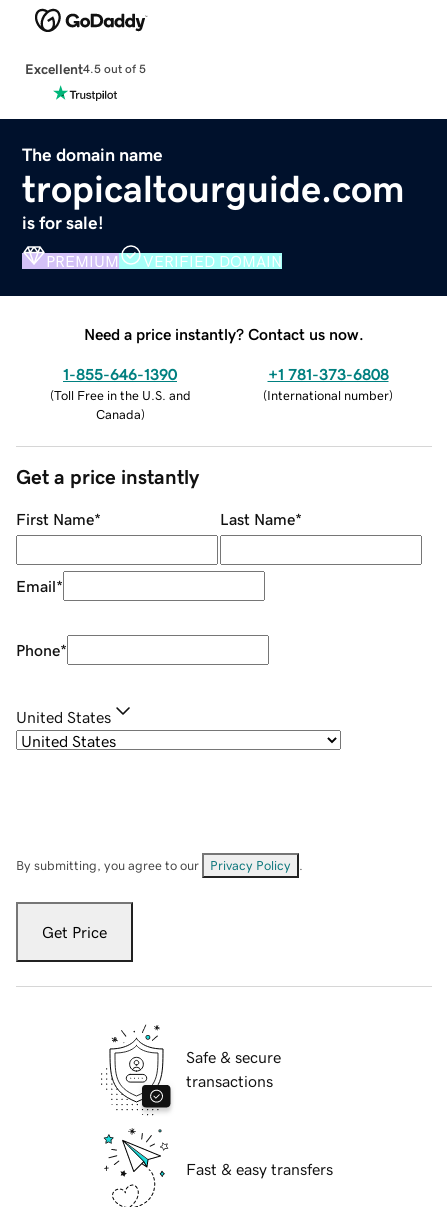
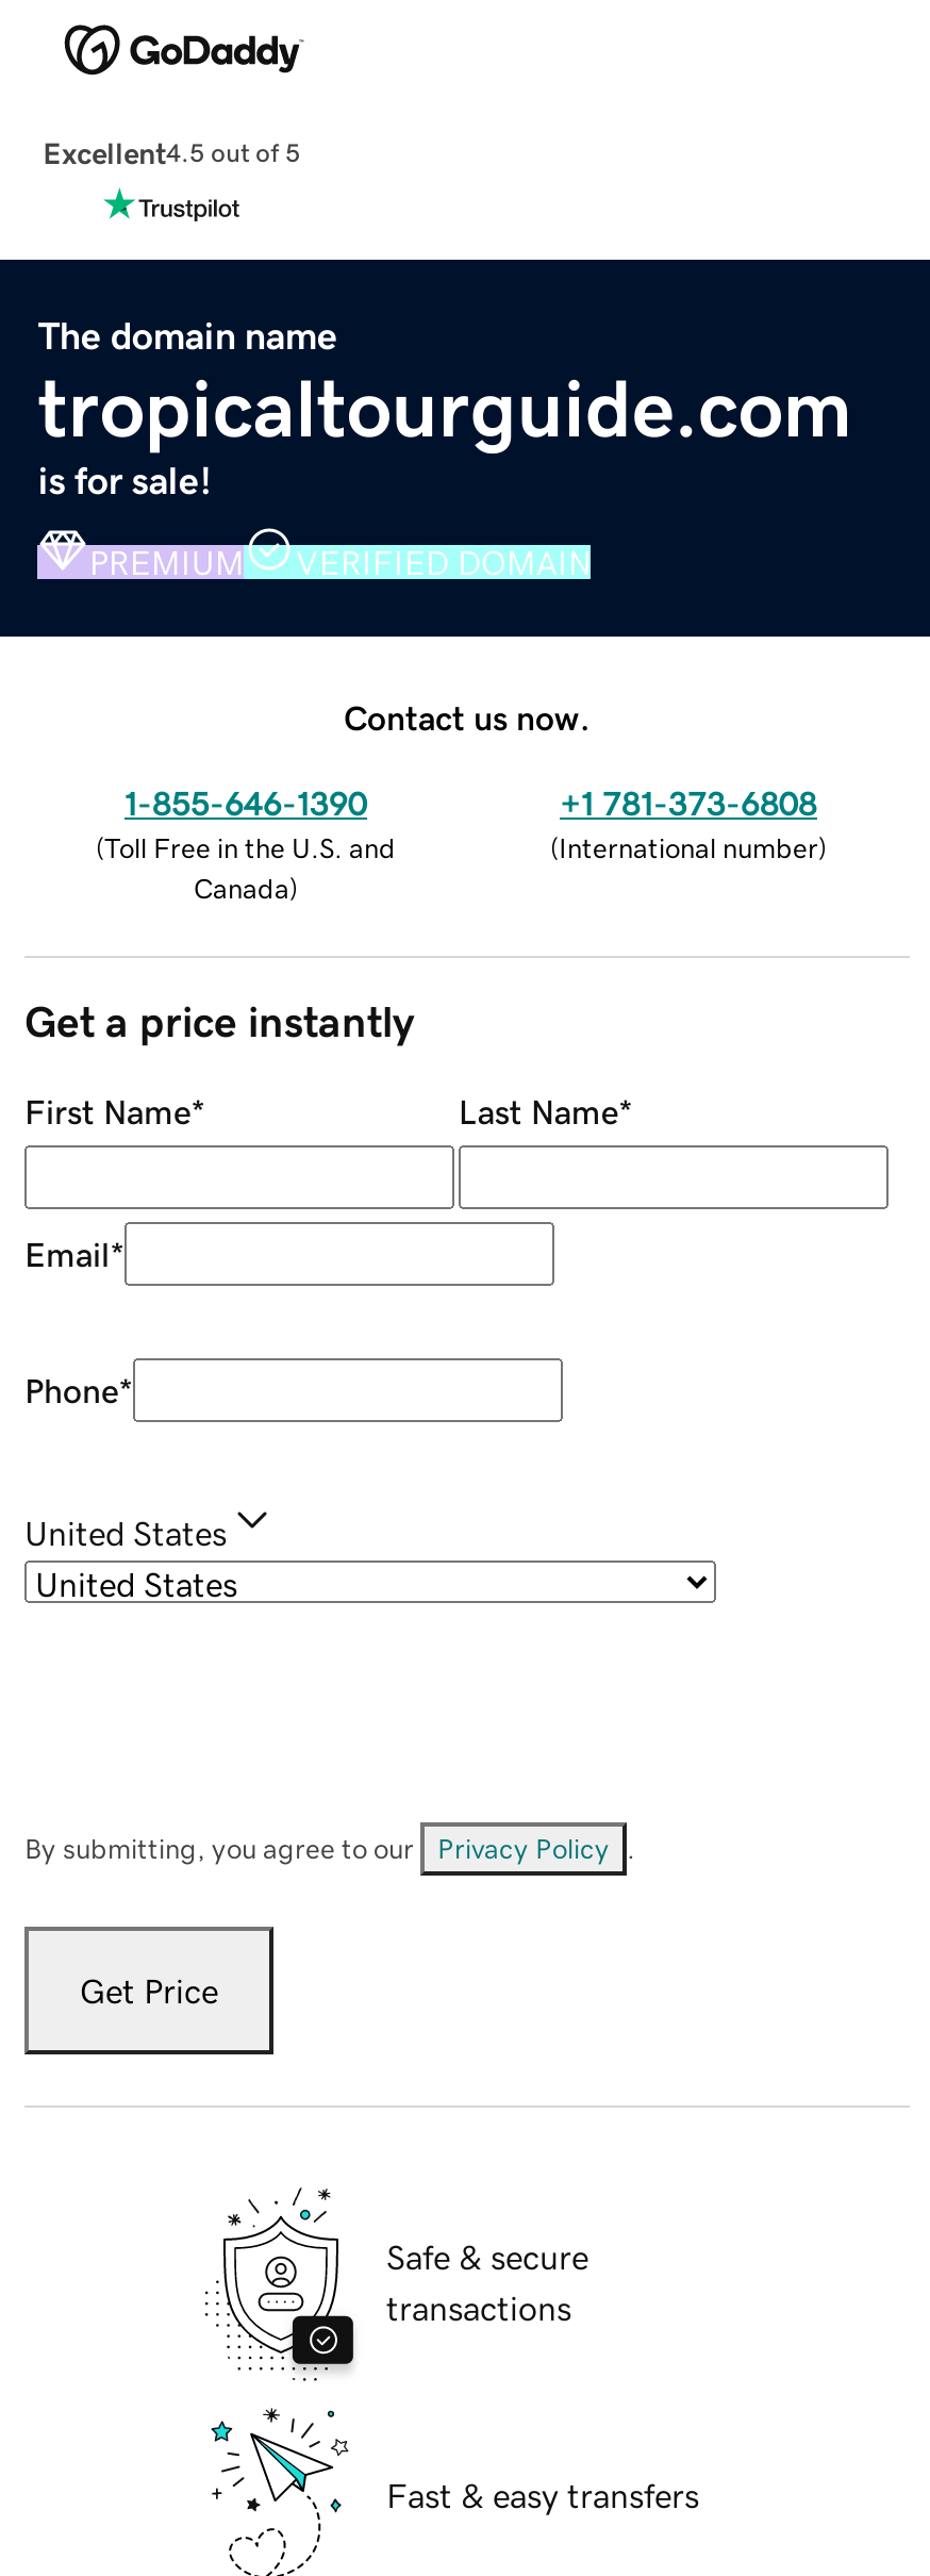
[84,326,364,342] Need a price instantly? Contact us now. -> [344,700,591,734] Contact us now.

